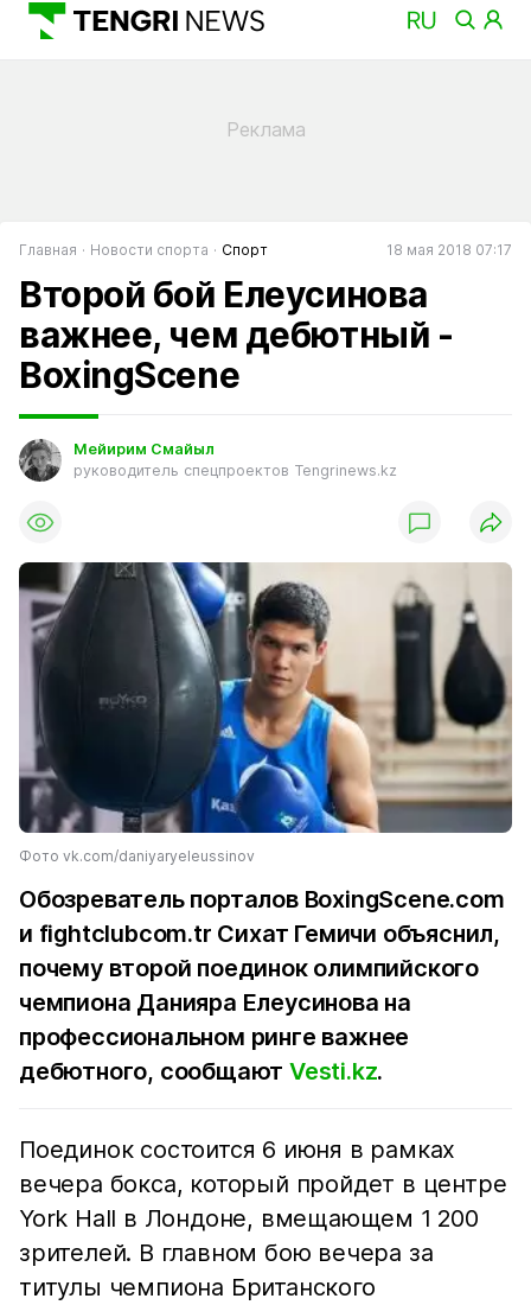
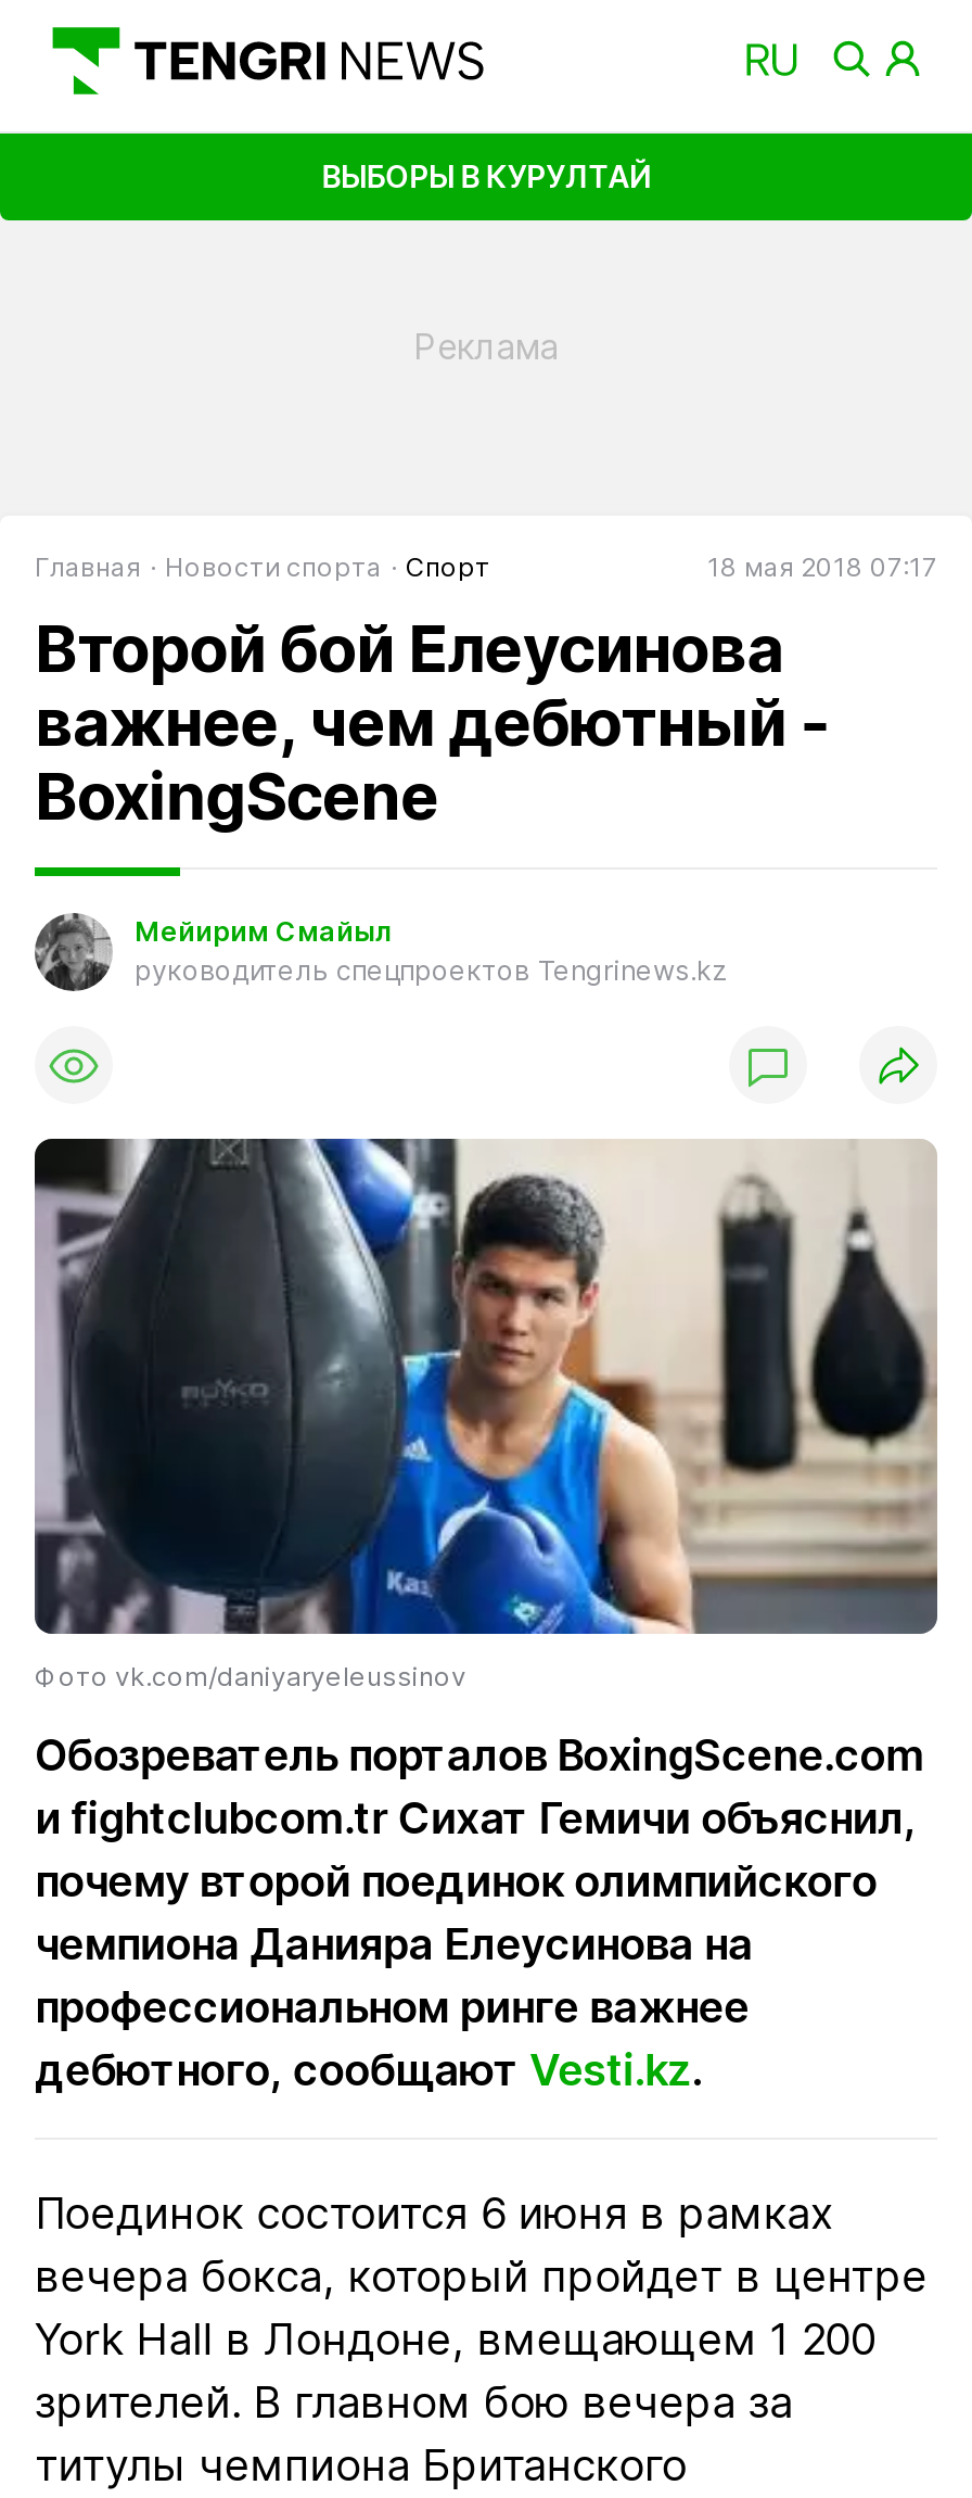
none -> [322,157,650,194] ВЫБОРЫ В КУРУЛТАЙ

